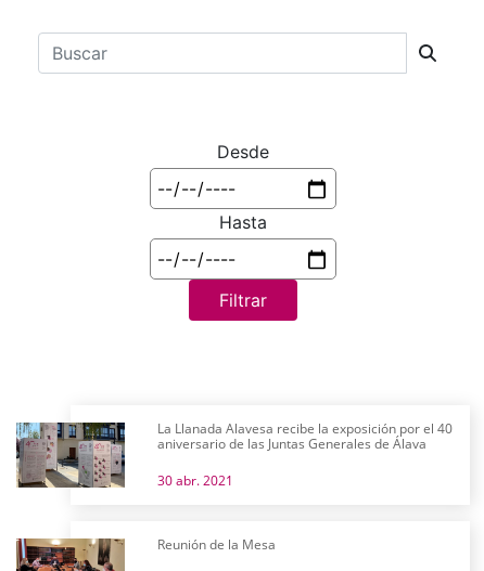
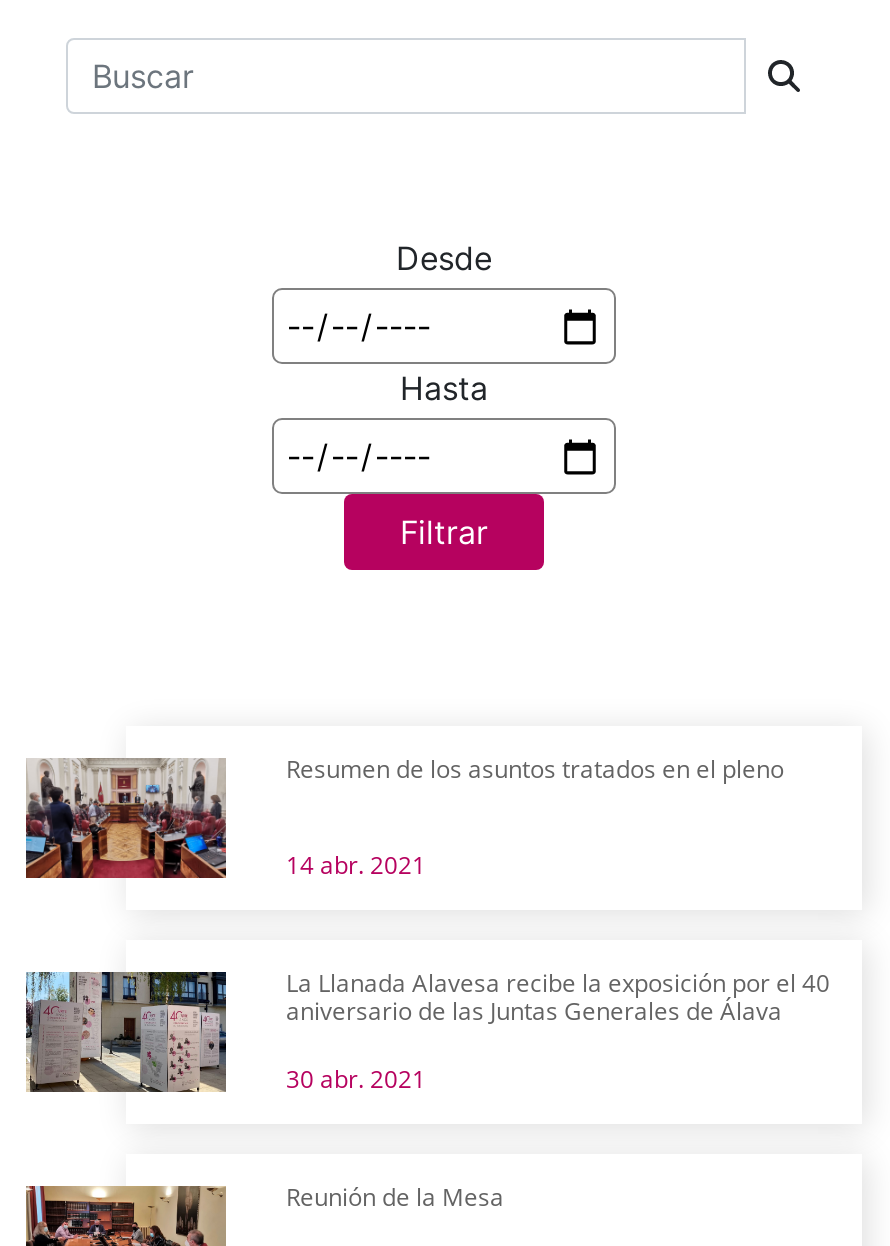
none -> [24,752,784,882] [image] | Resumen de los asuntos tratados en el pleno | 14 abr. 2021

